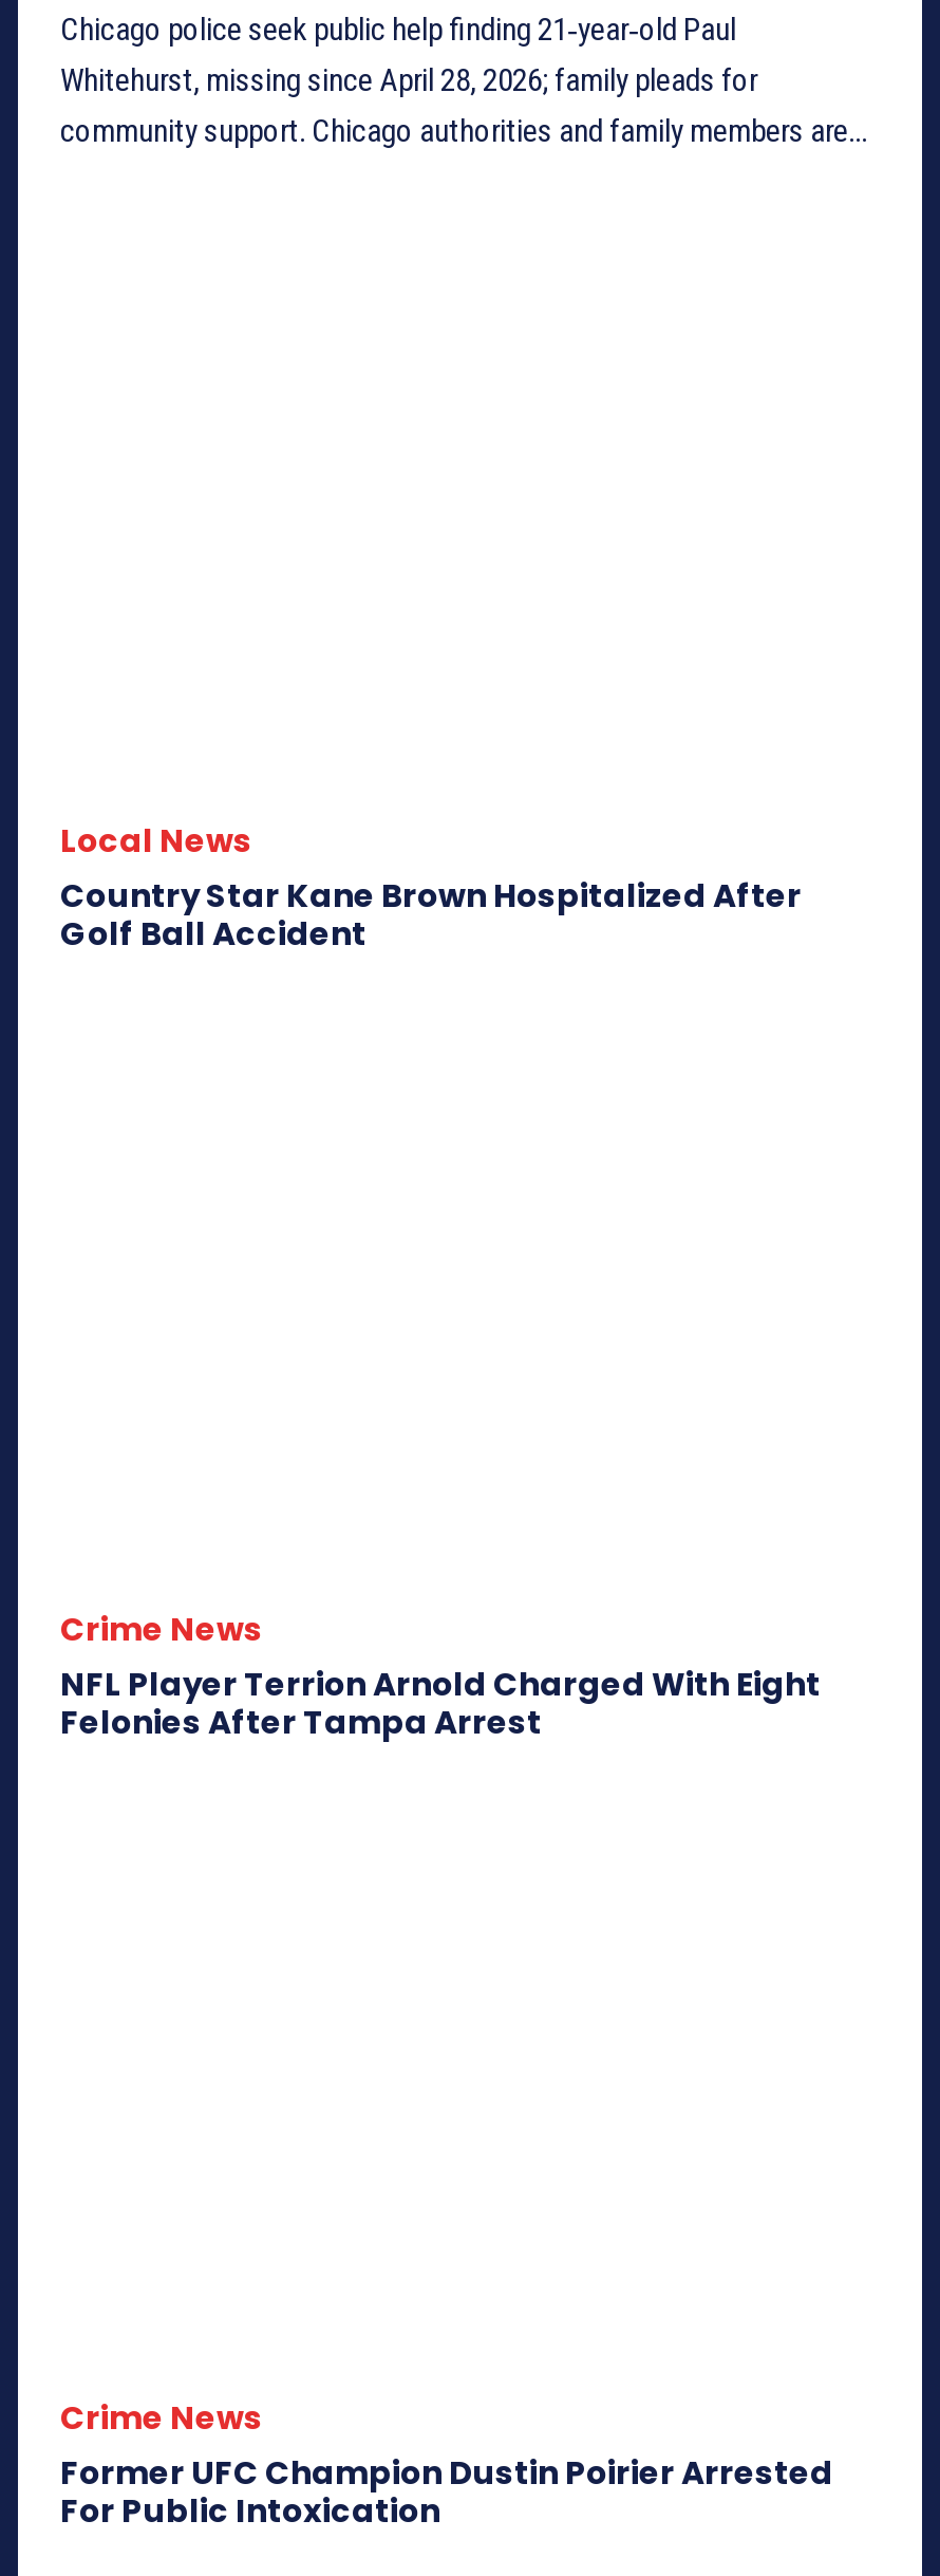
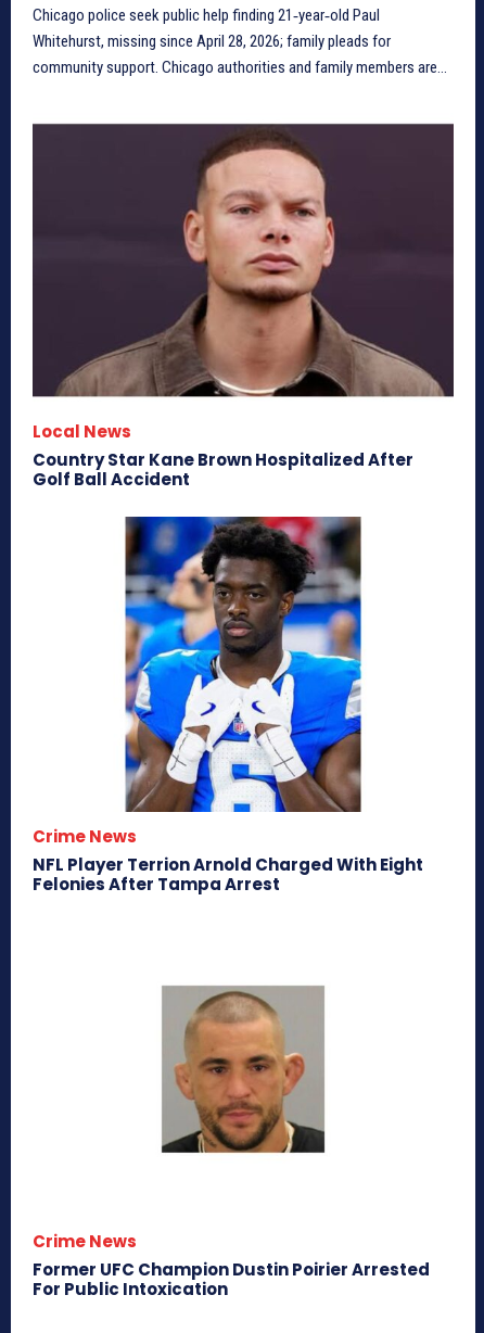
none -> [31,123,455,398] [image]
none -> [124,516,362,813] [image]
none -> [161,985,326,1154] [image]

